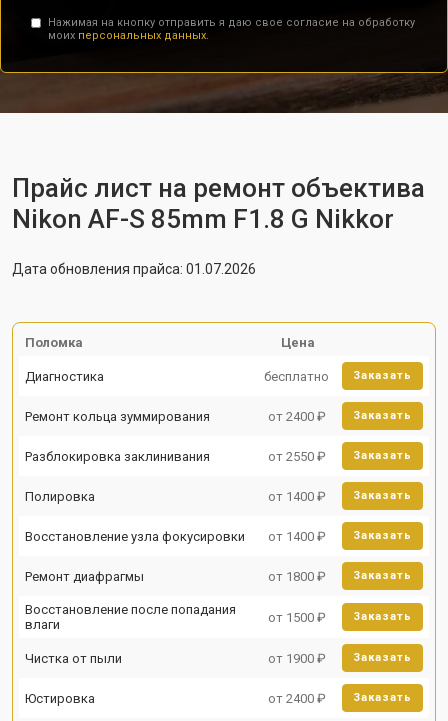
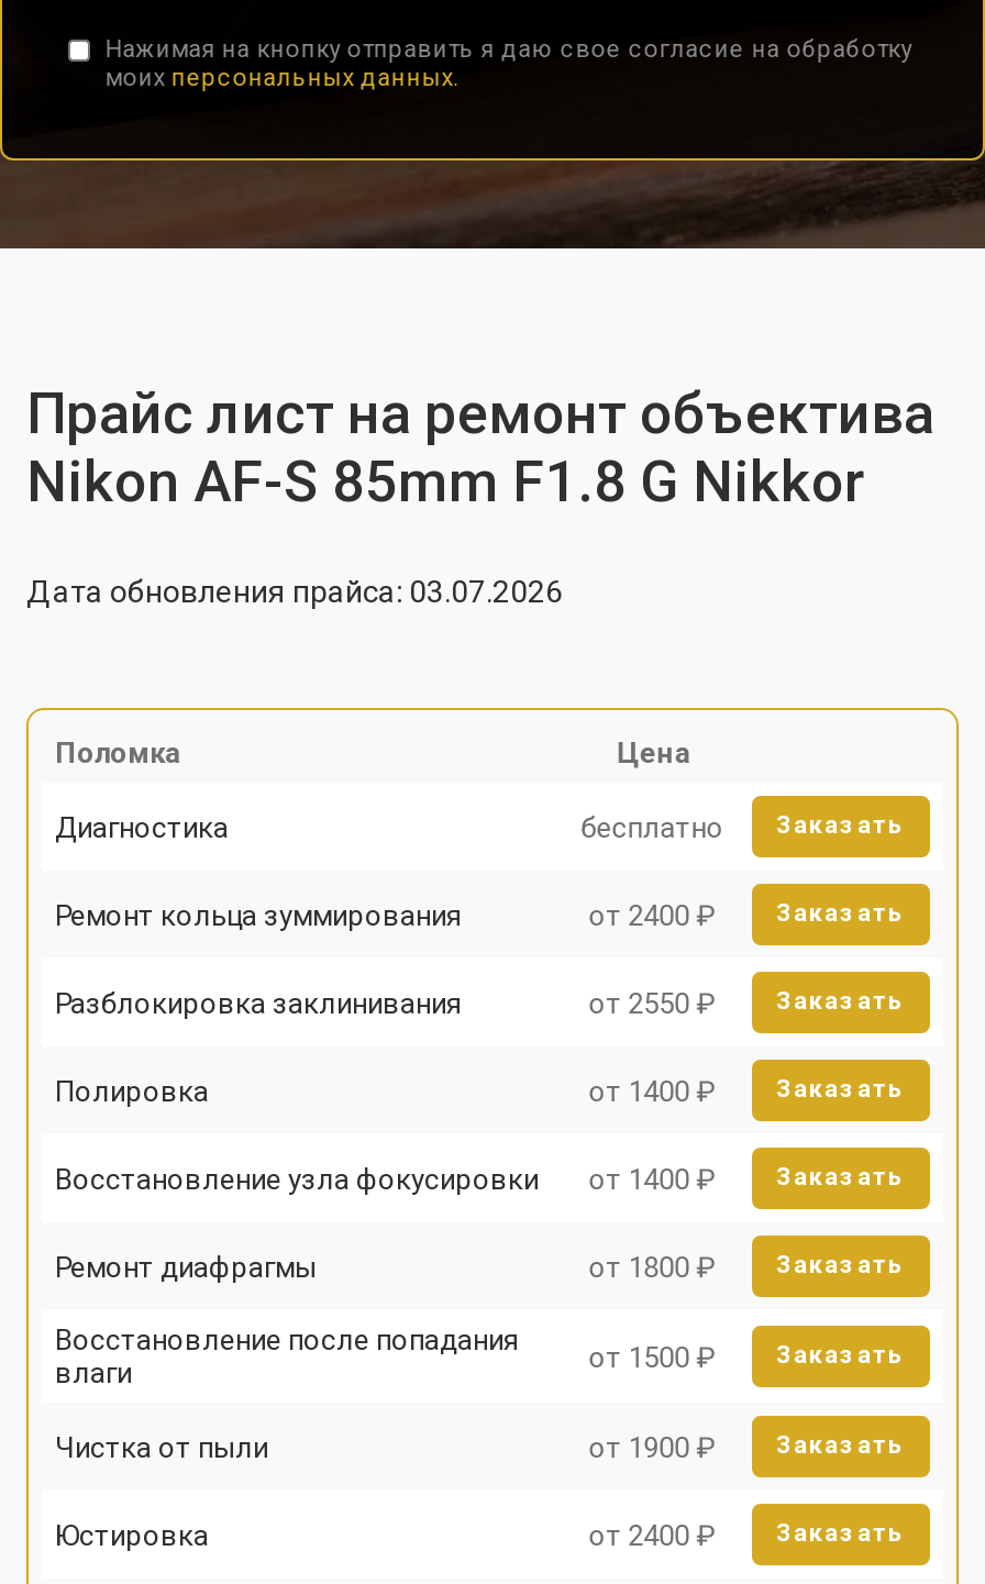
[12,261,256,277] Дата обновления прайса: 01.07.2026 -> [26,574,563,609] Дата обновления прайса: 03.07.2026

